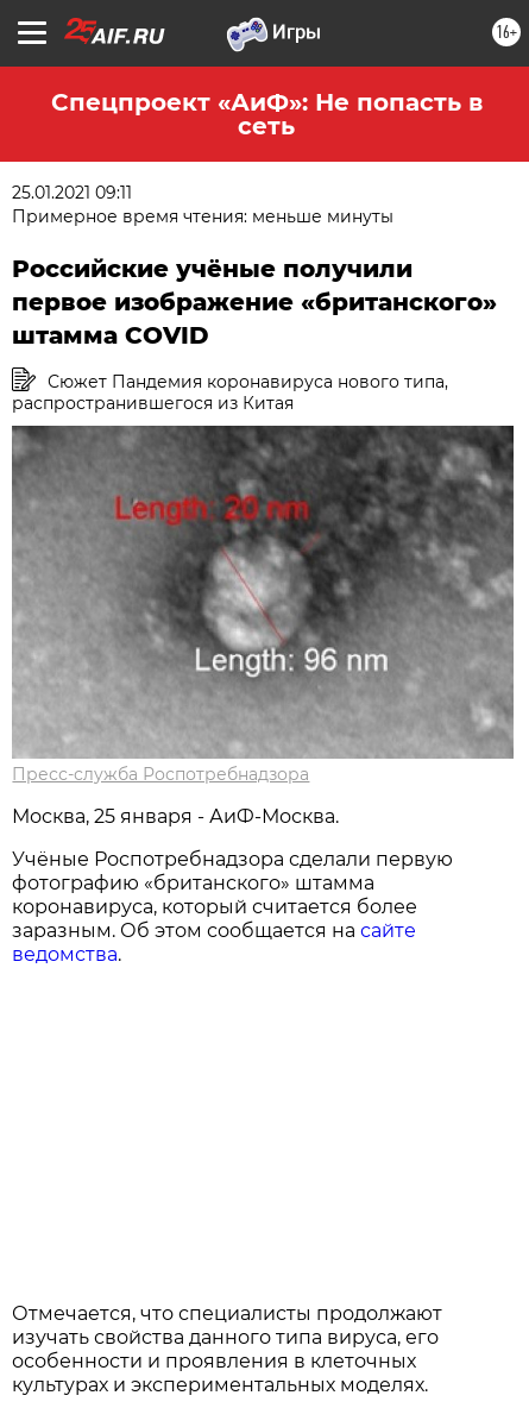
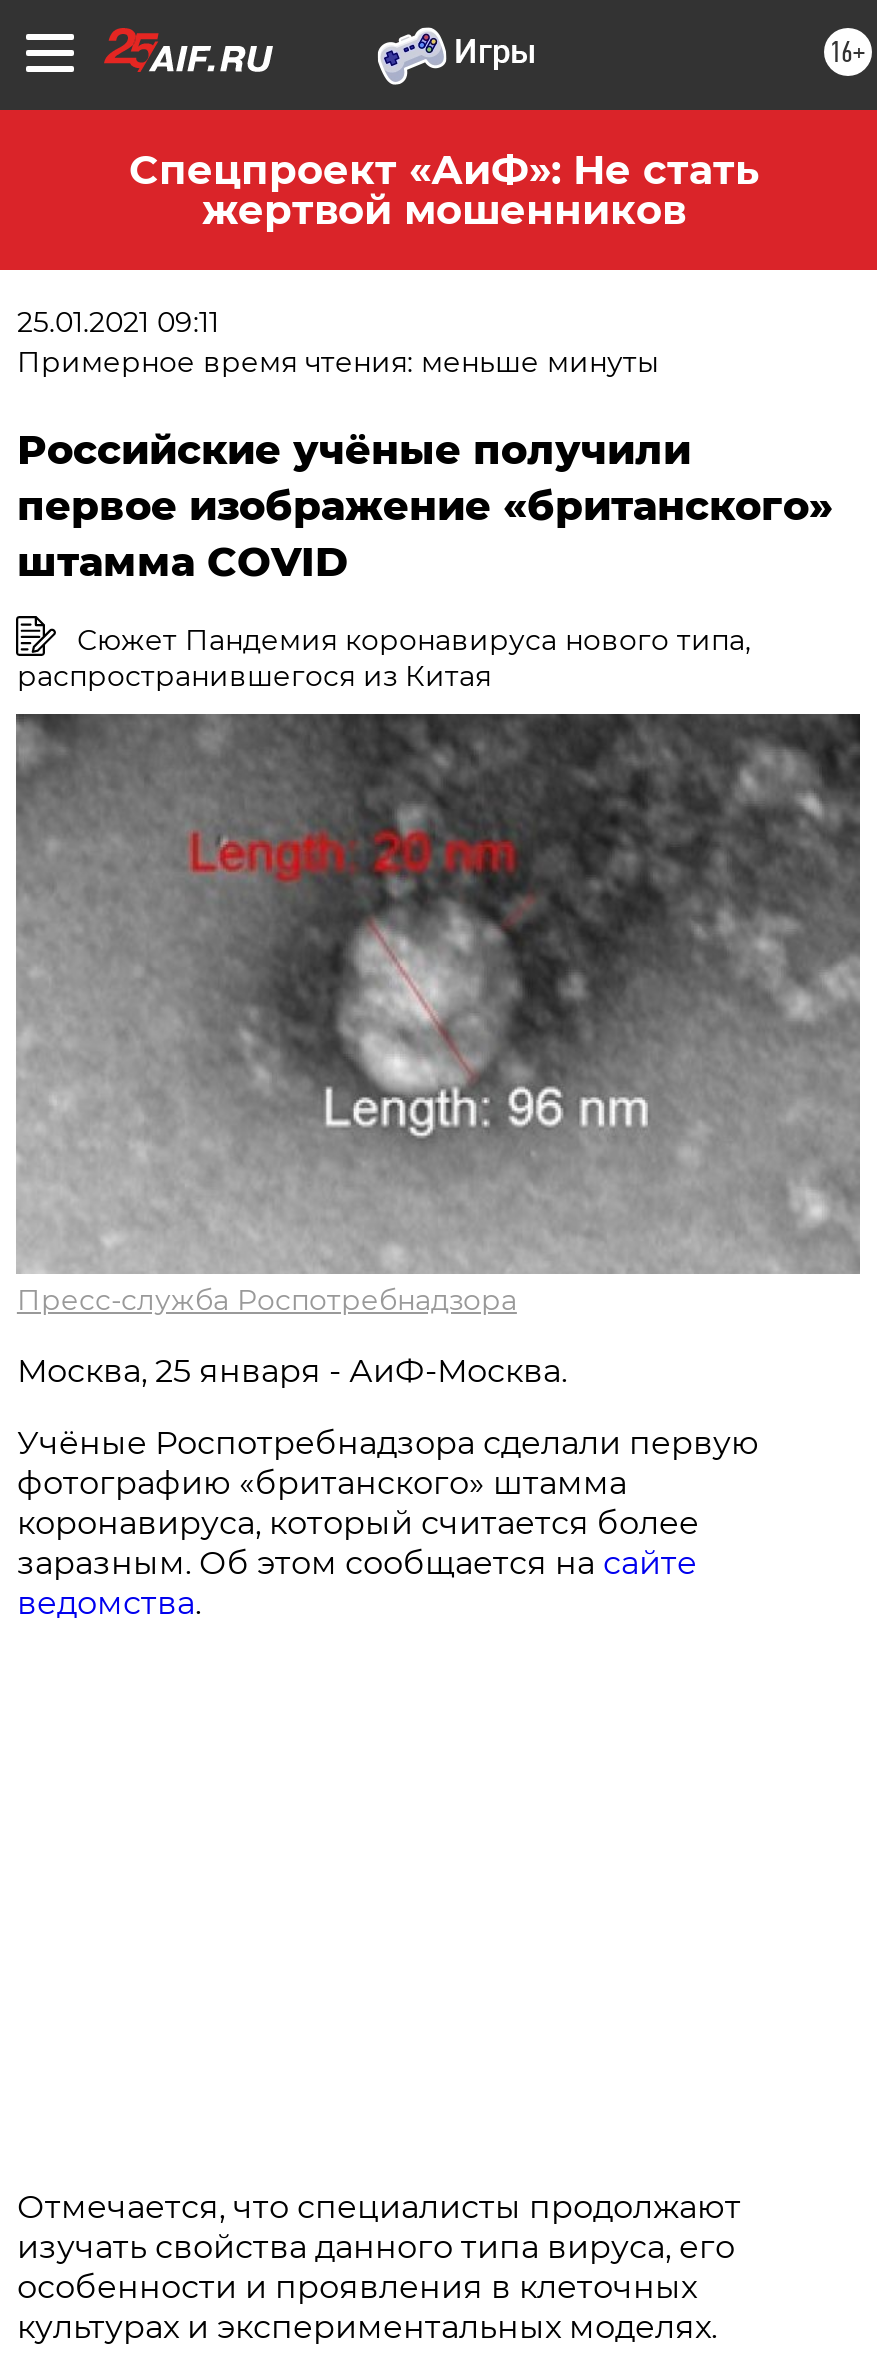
[51,88,482,140] Спецпроект «АиФ»: Не попасть в | сеть -> [129,146,759,234] Спецпроект «АиФ»: Не стать | жертвой мошенников

